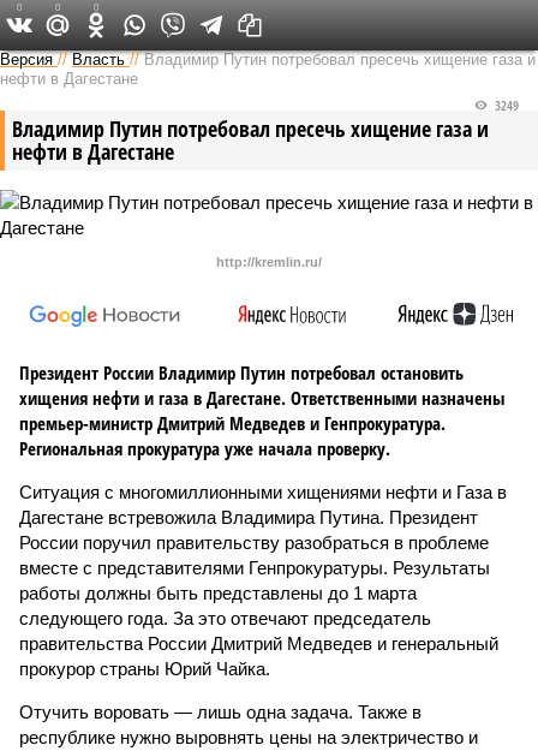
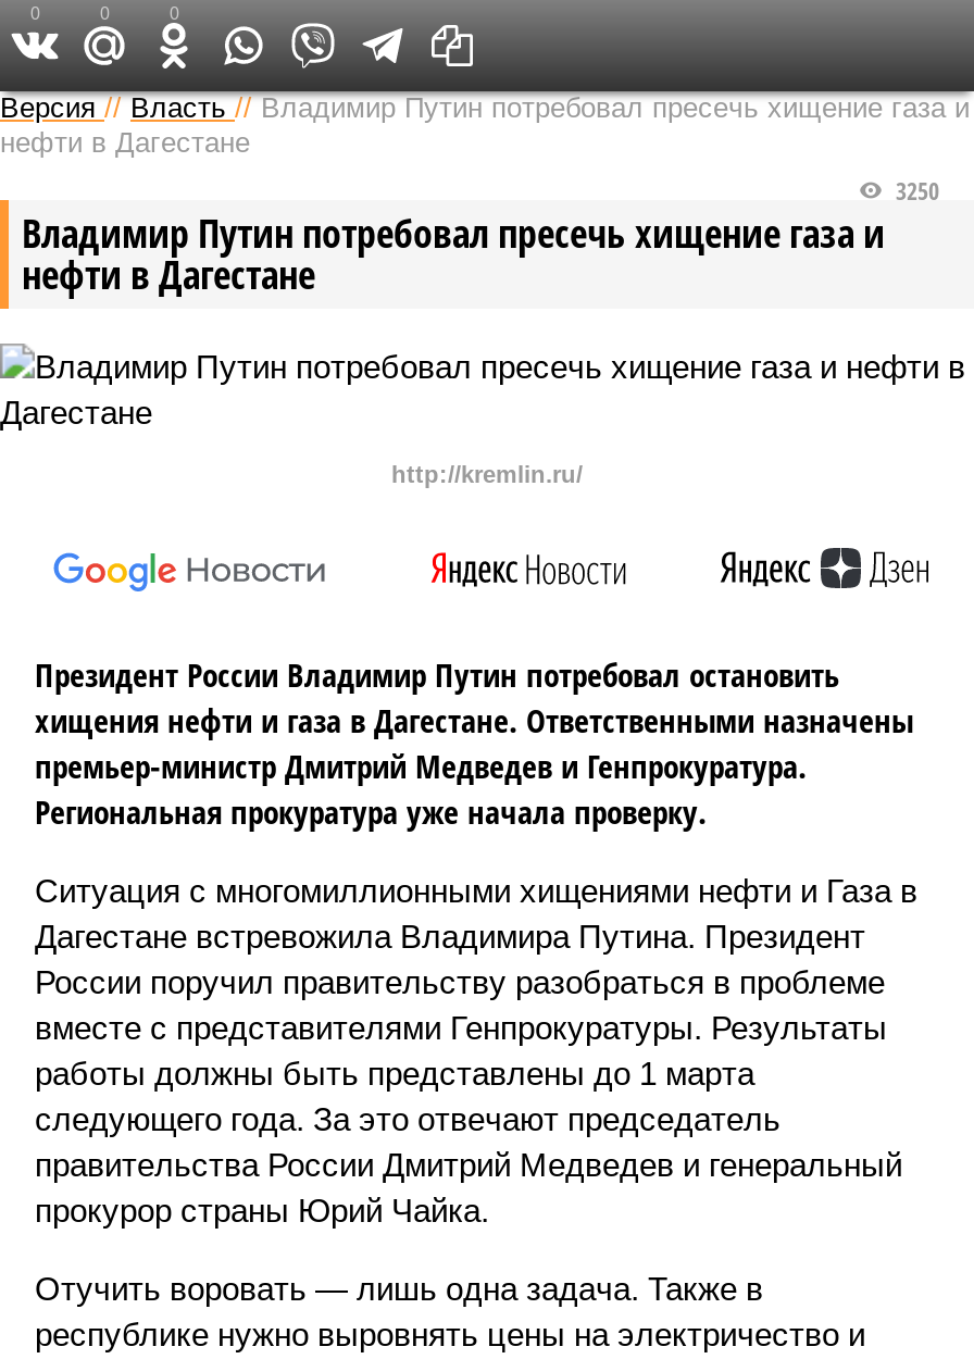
[491,96,519,114] 3249 -> [889,174,939,207] 3250

